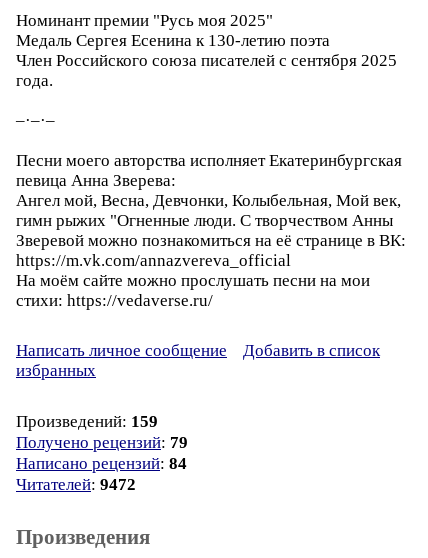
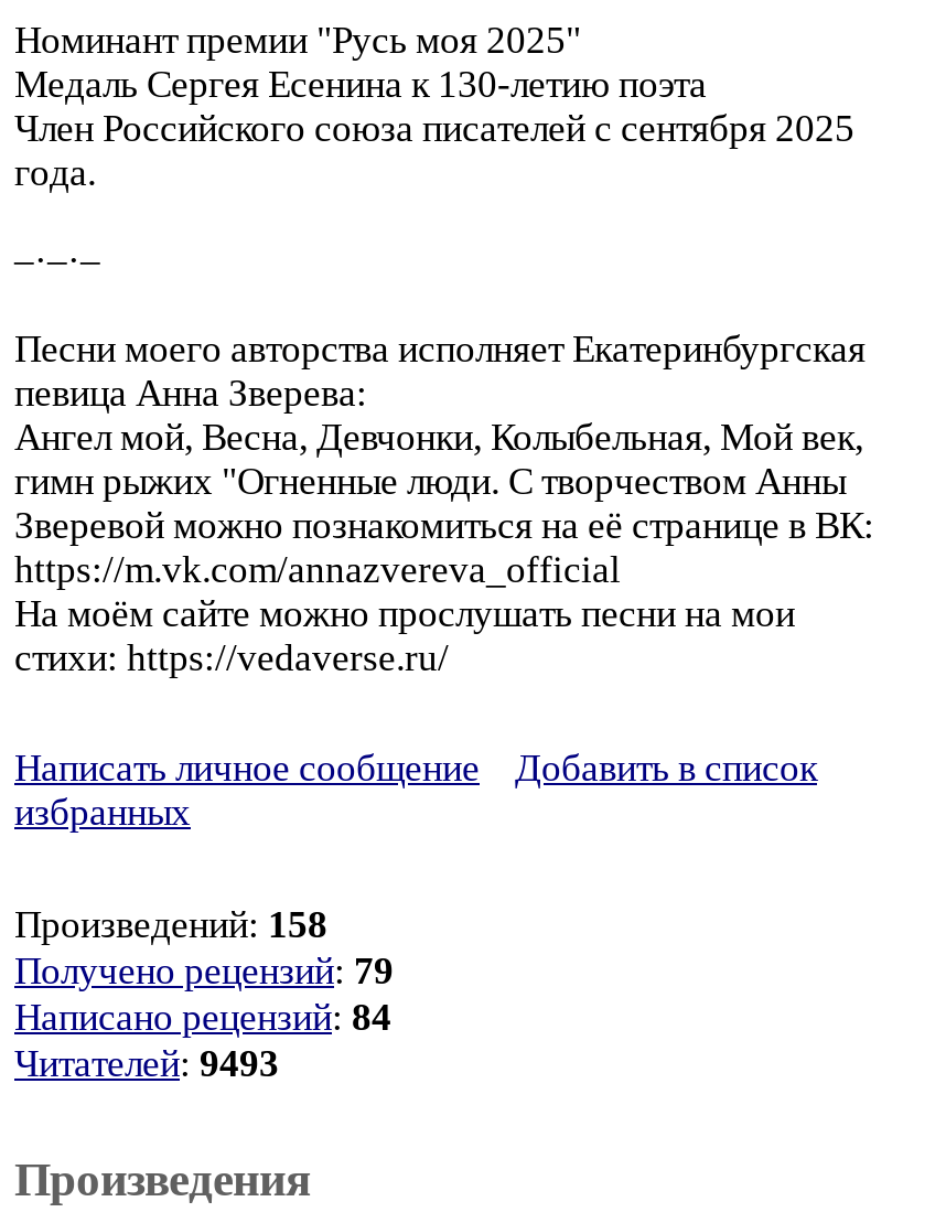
[16,412,158,431] Произведений: 159 -> [14,904,327,946] Произведений: 158
[16,475,136,494] Читателей: 9472 -> [14,1043,279,1085] Читателей: 9493

